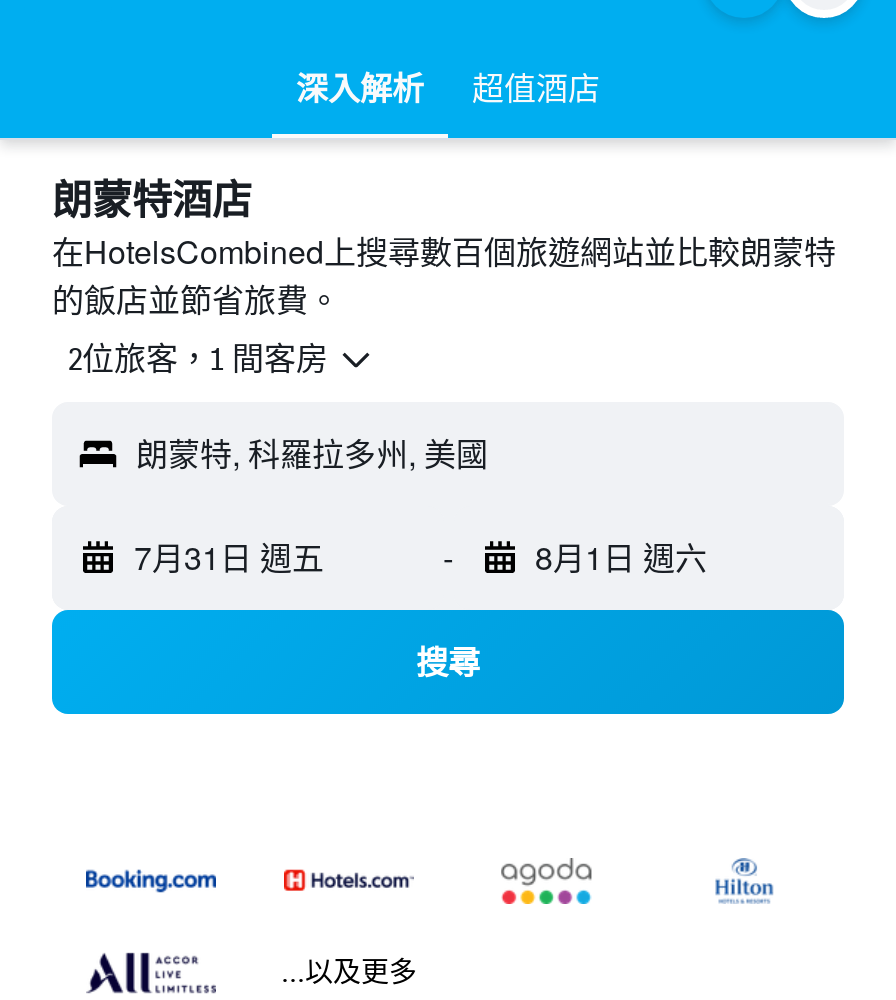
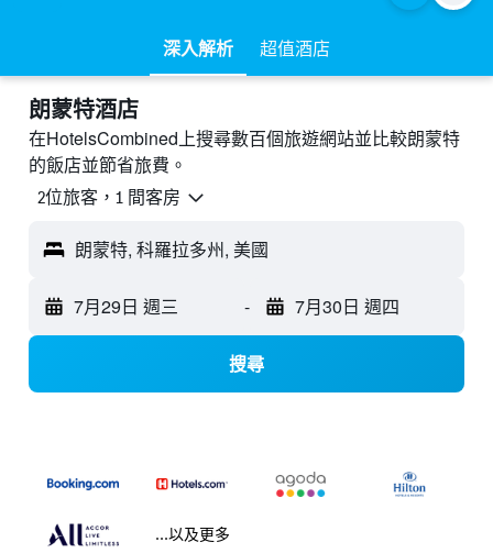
[134,534,324,580] 7月31日 週五 -> [74,294,178,319] 7月29日 週三
[535,534,707,580] 8月1日 週六 -> [294,294,399,319] 7月30日 週四

